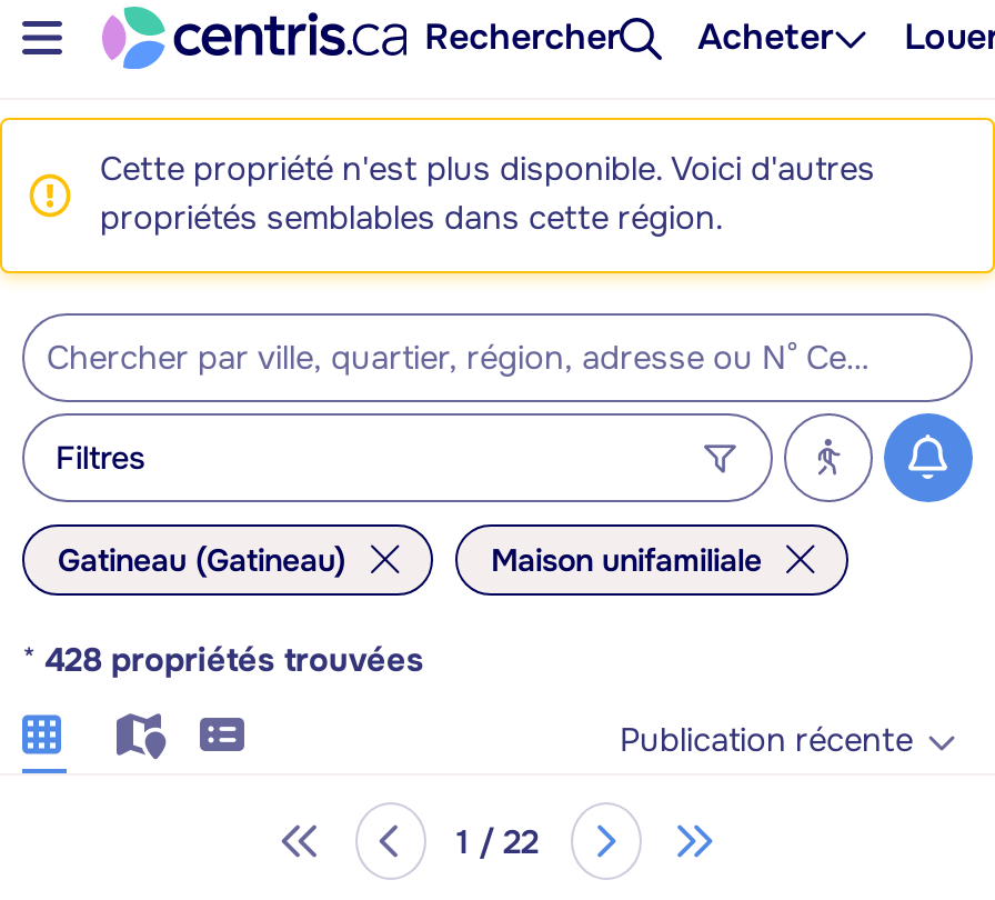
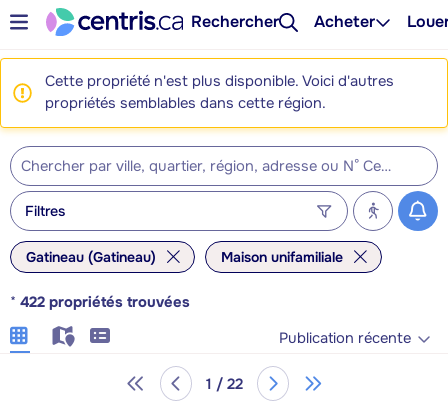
[22,640,424,682] * 428 propriétés trouvées -> [10,293,190,312] * 422 propriétés trouvées

